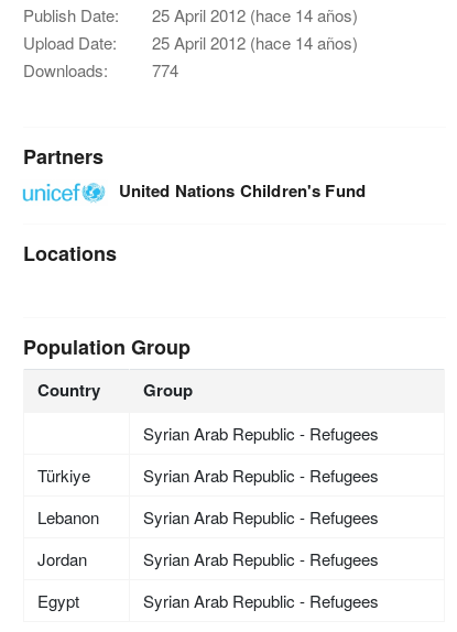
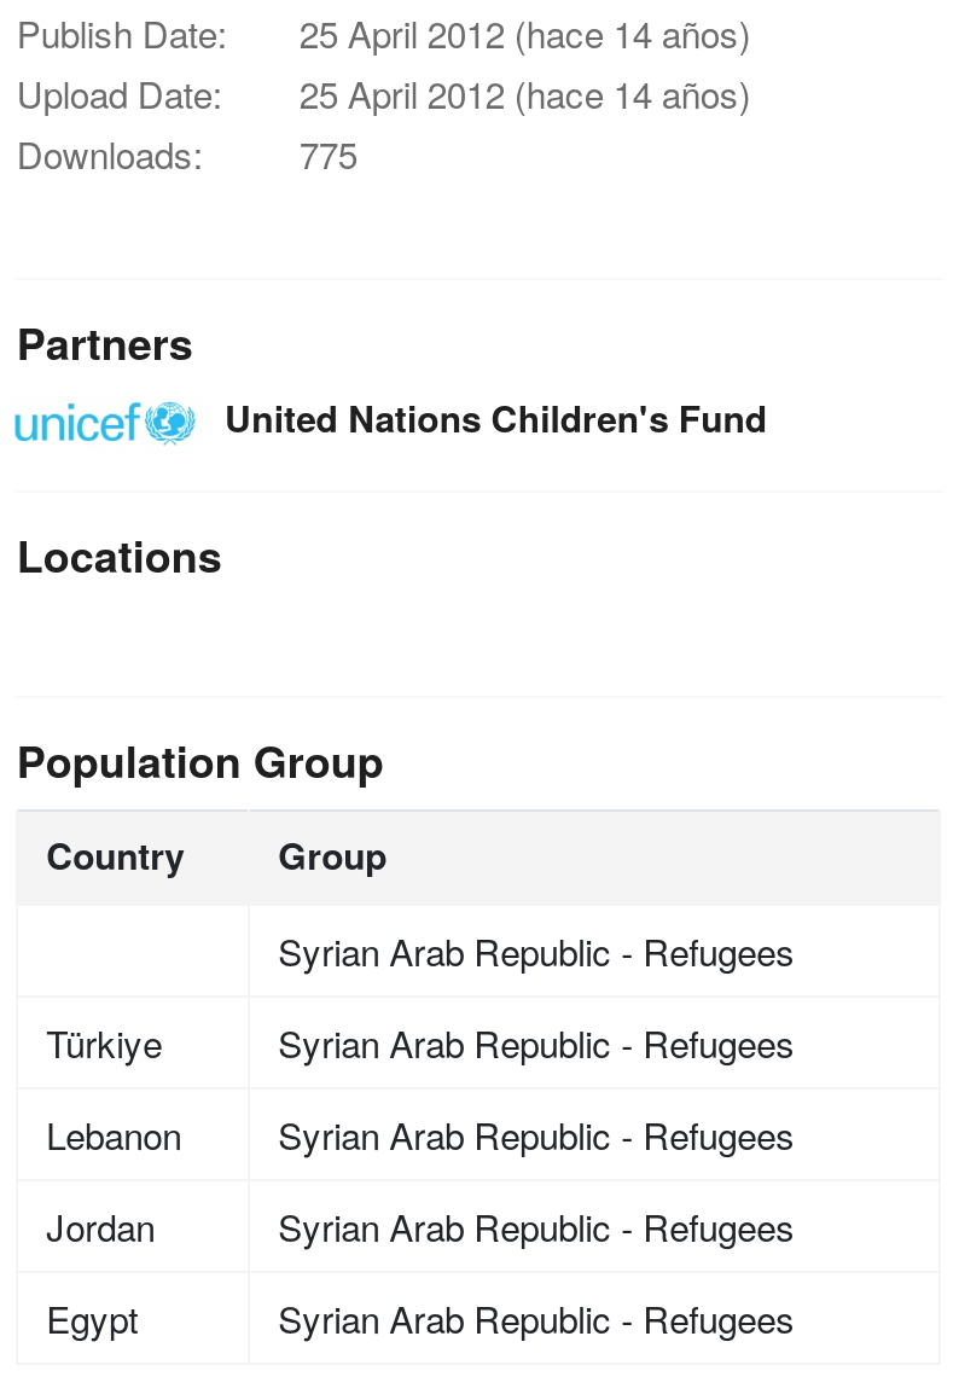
[23,58,179,81] Downloads: 774 -> [16,128,357,178] Downloads: 775

